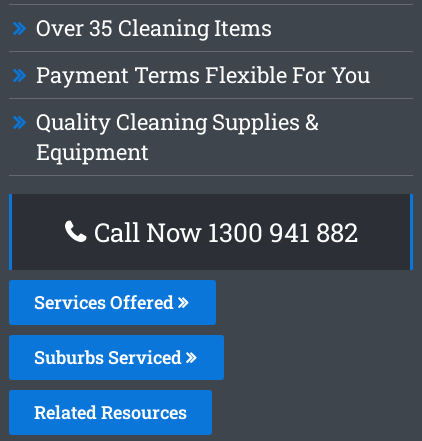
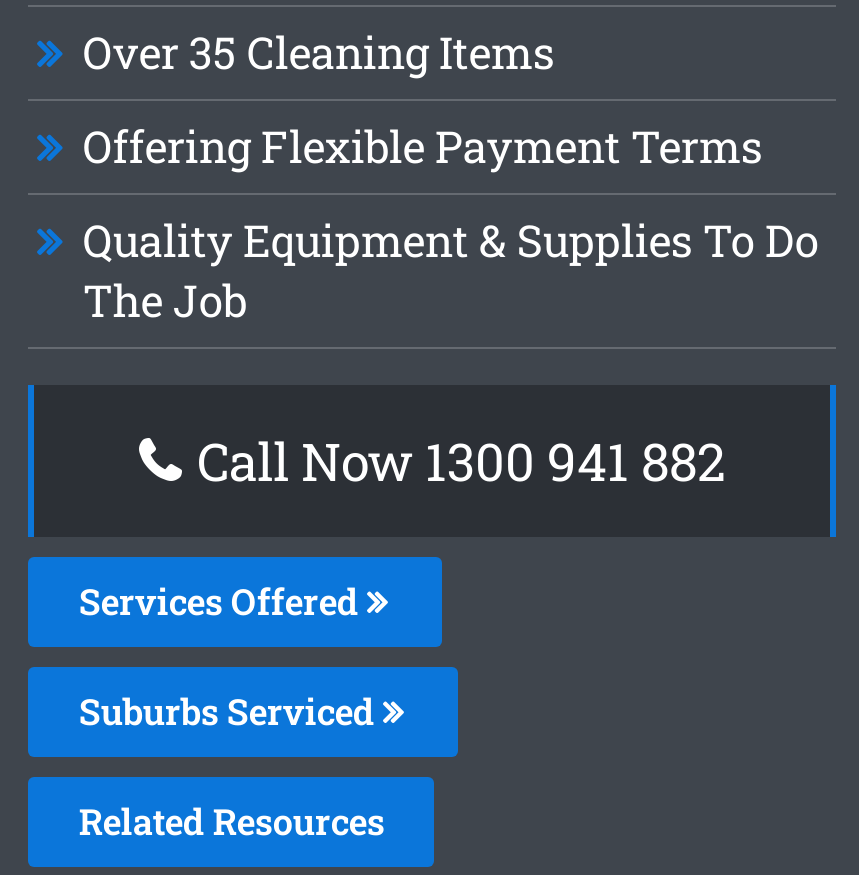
[36,60,370,89] Payment Terms Flexible For You -> [83,117,763,175] Offering Flexible Payment Terms
[36,107,319,166] Quality Cleaning Supplies & | Equipment -> [83,211,819,329] Quality Equipment & Supplies To Do | The Job

